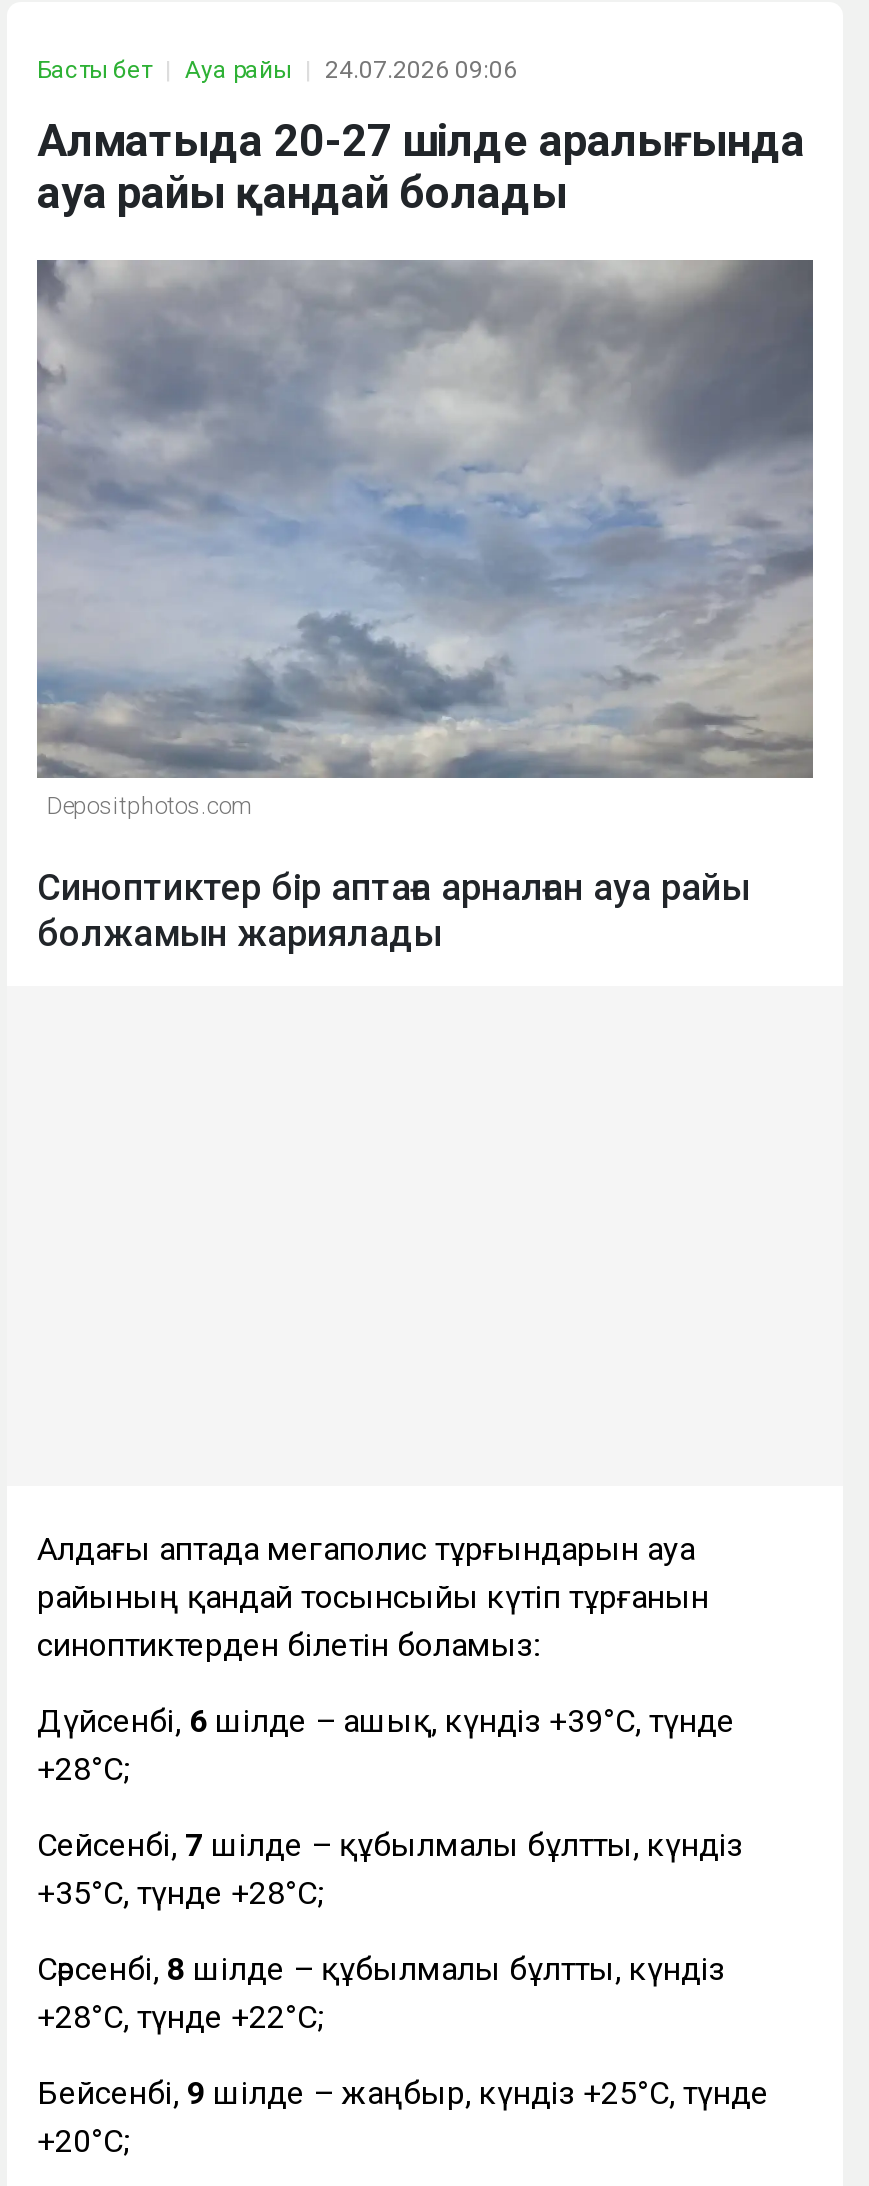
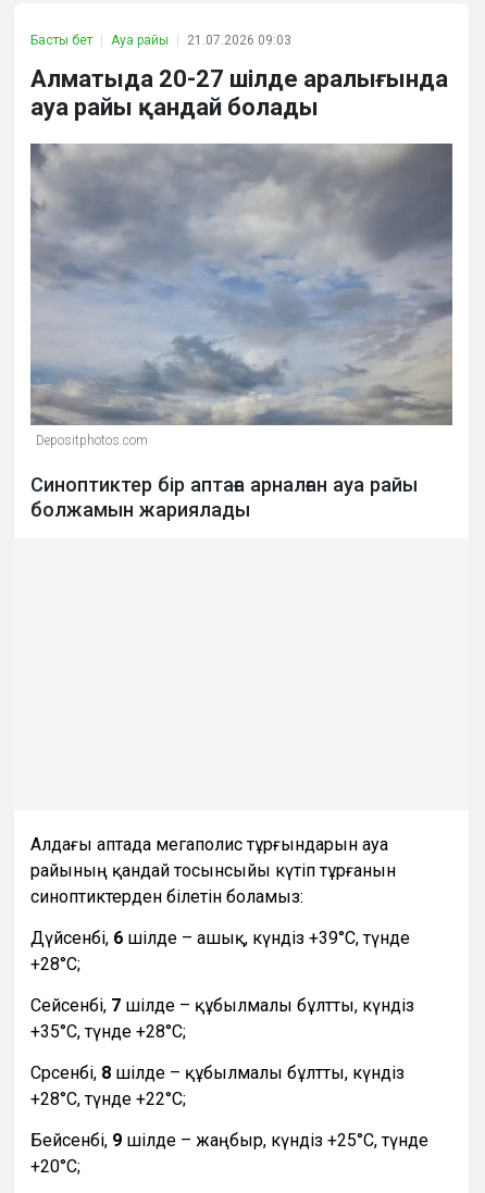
[37,56,517,84] Басты бет Ауа райы 24.07.2026 09:06 -> [30,33,291,48] Басты бет Ауа райы 21.07.2026 09:03

